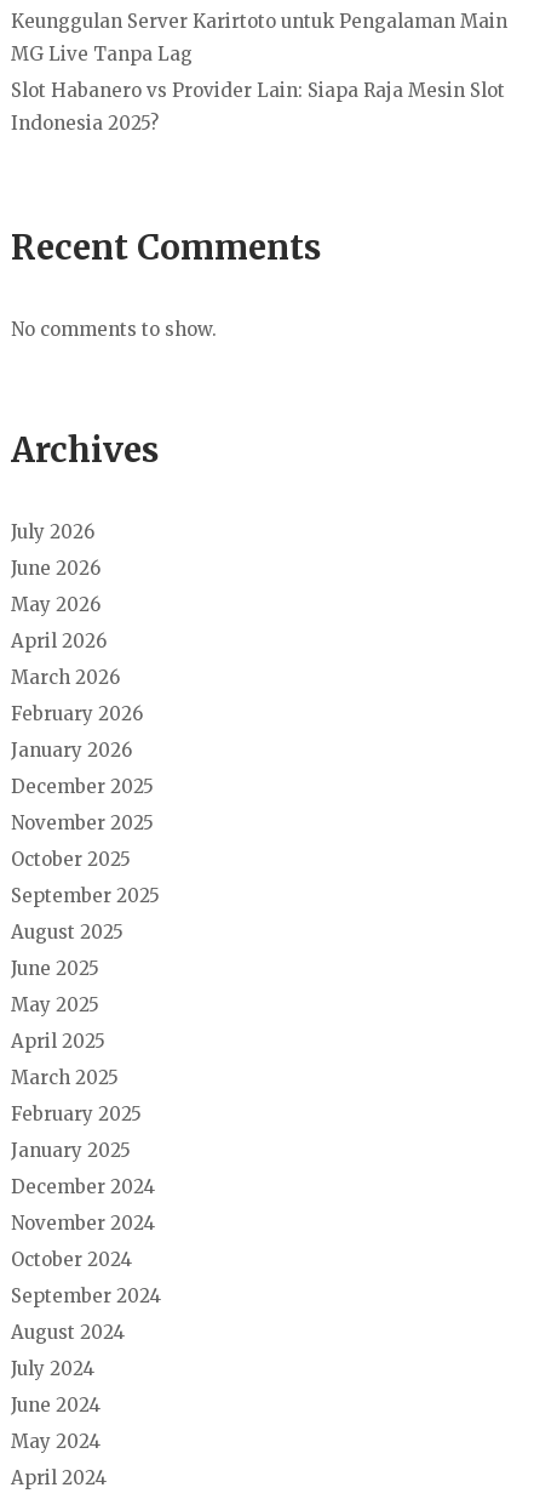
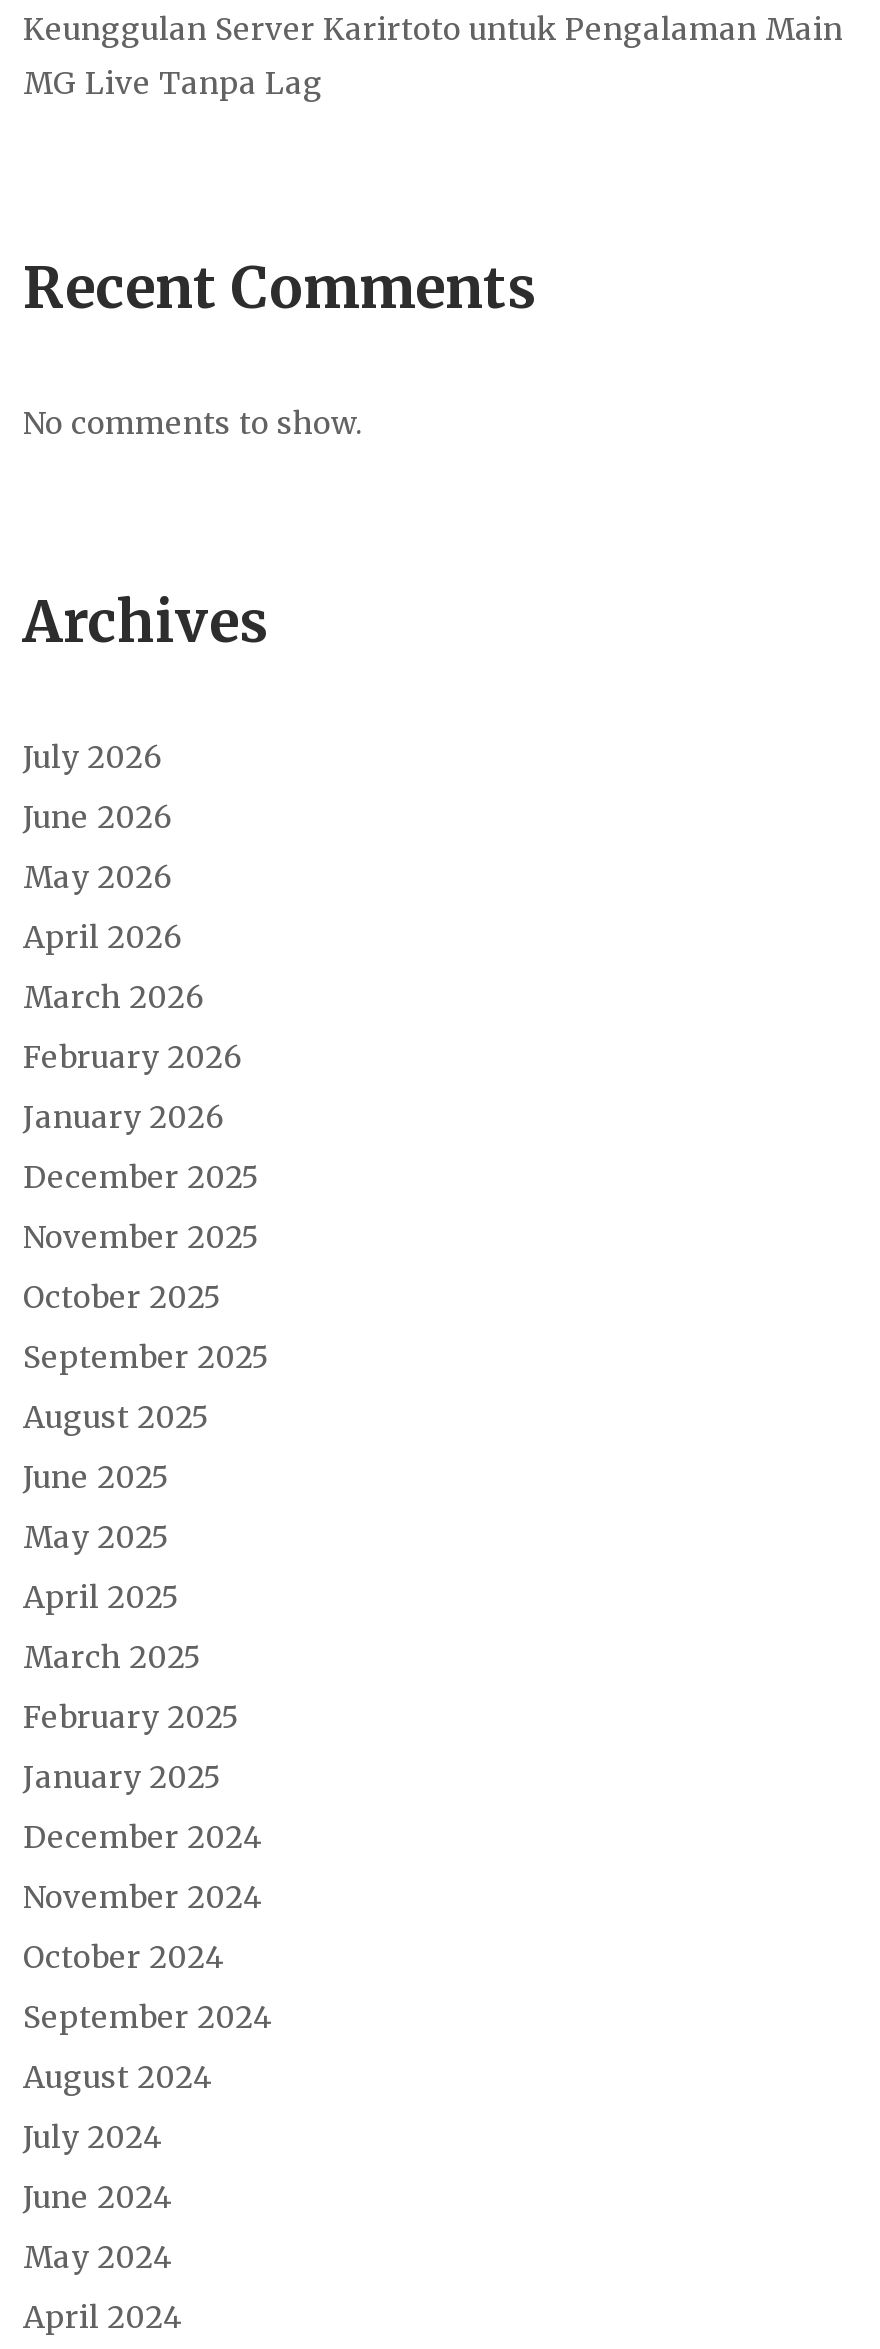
[11,79,505,135] Slot Habanero vs Provider Lain: Siapa Raja Mesin Slot | Indonesia 2025? -> none

